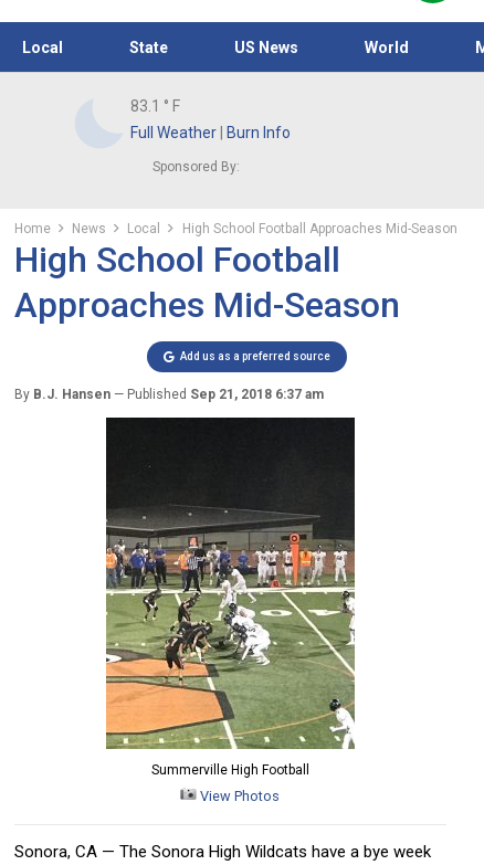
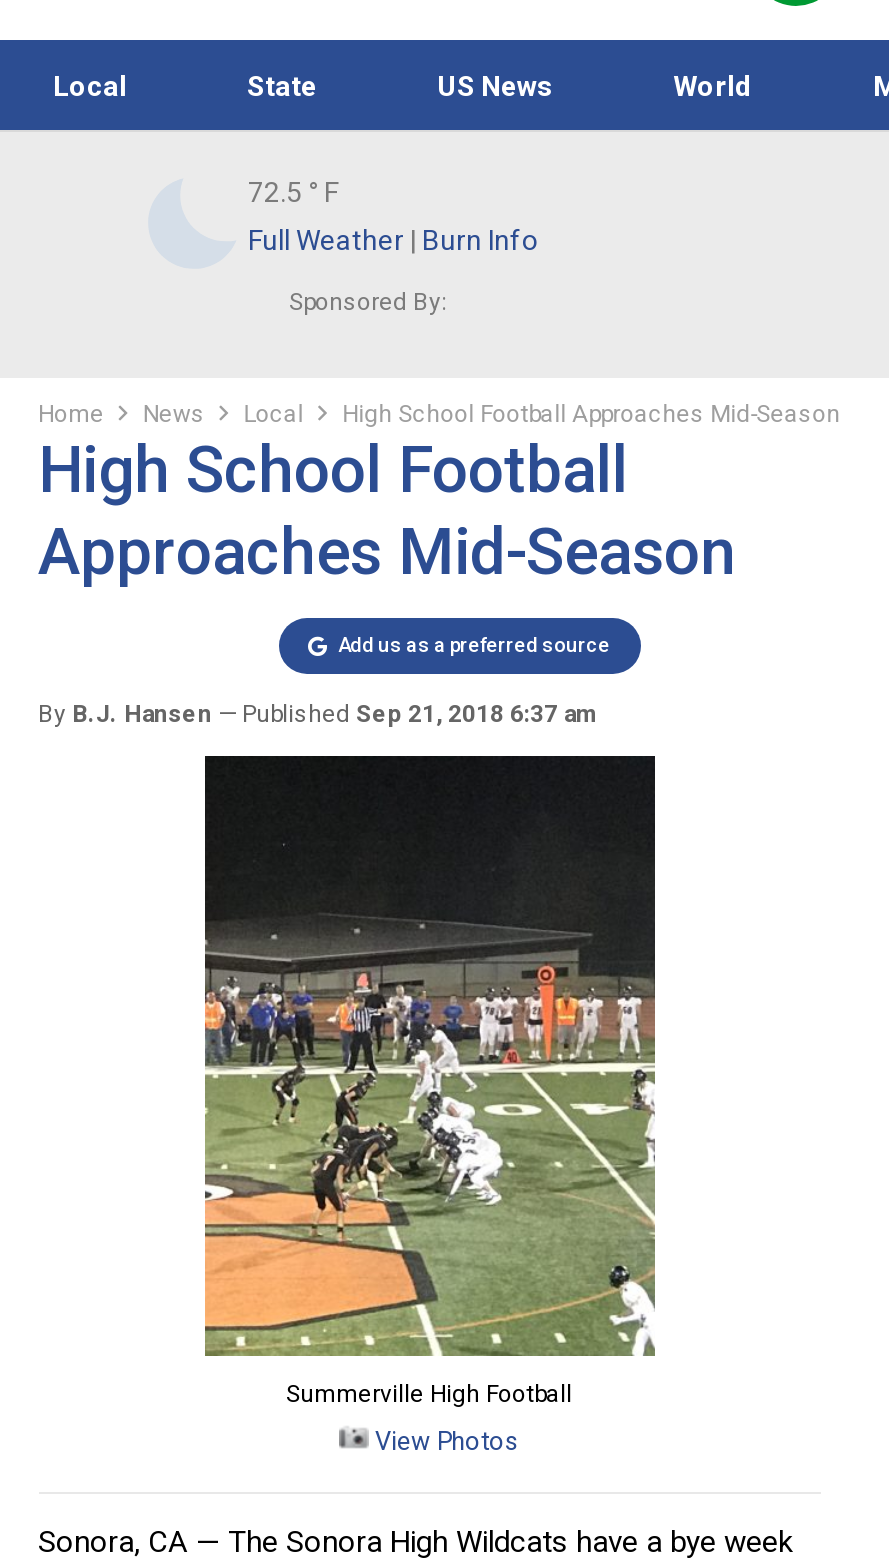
[130,97,180,115] 83.1 ° F -> [248,176,338,208] 72.5 ° F

